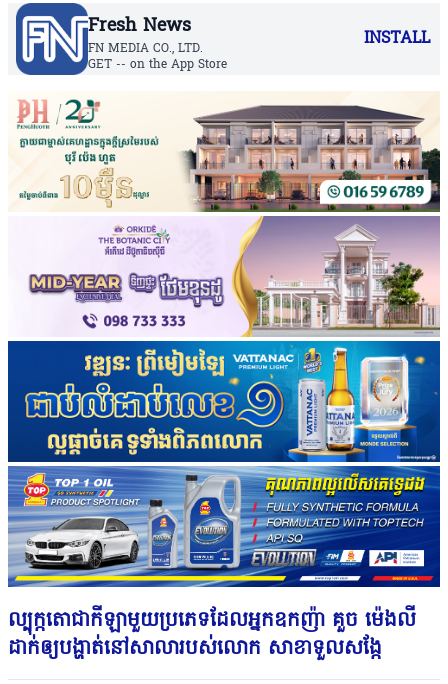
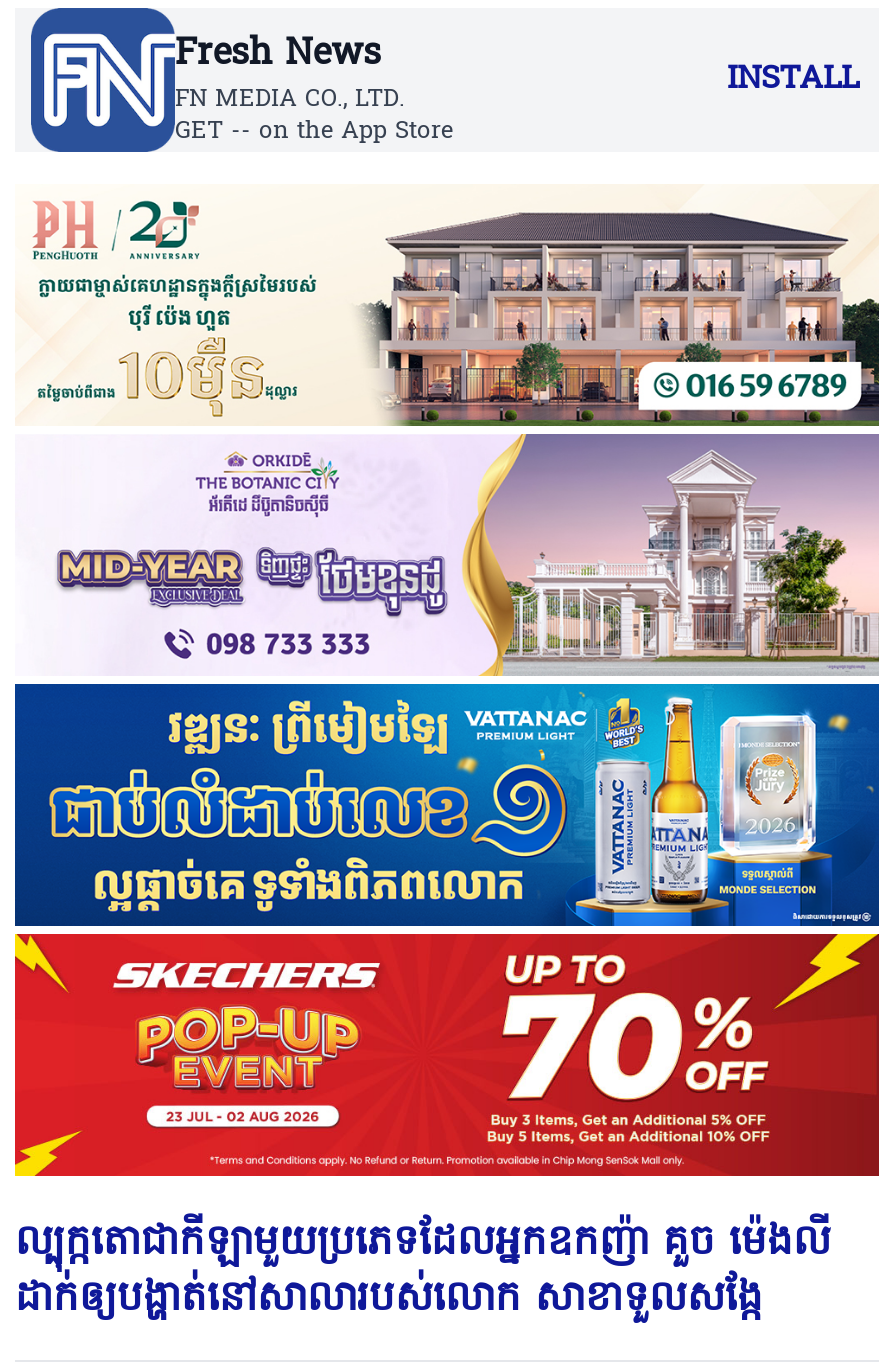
[7,465,441,588] [image] -> [13,932,881,1178] [image]

